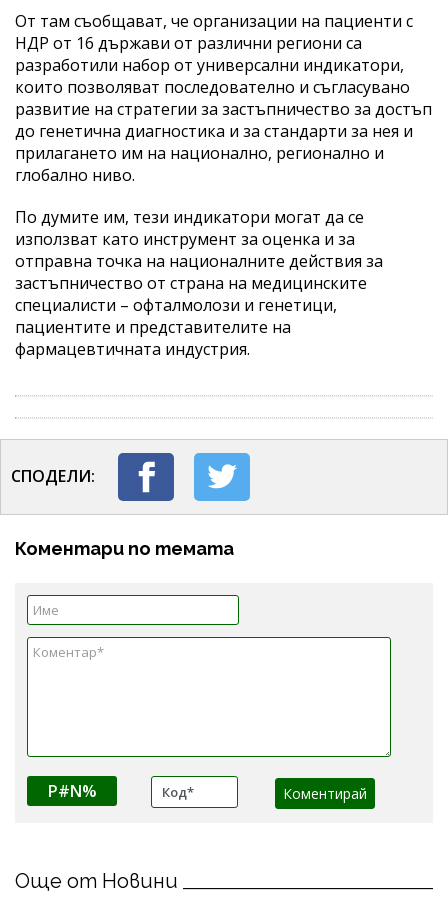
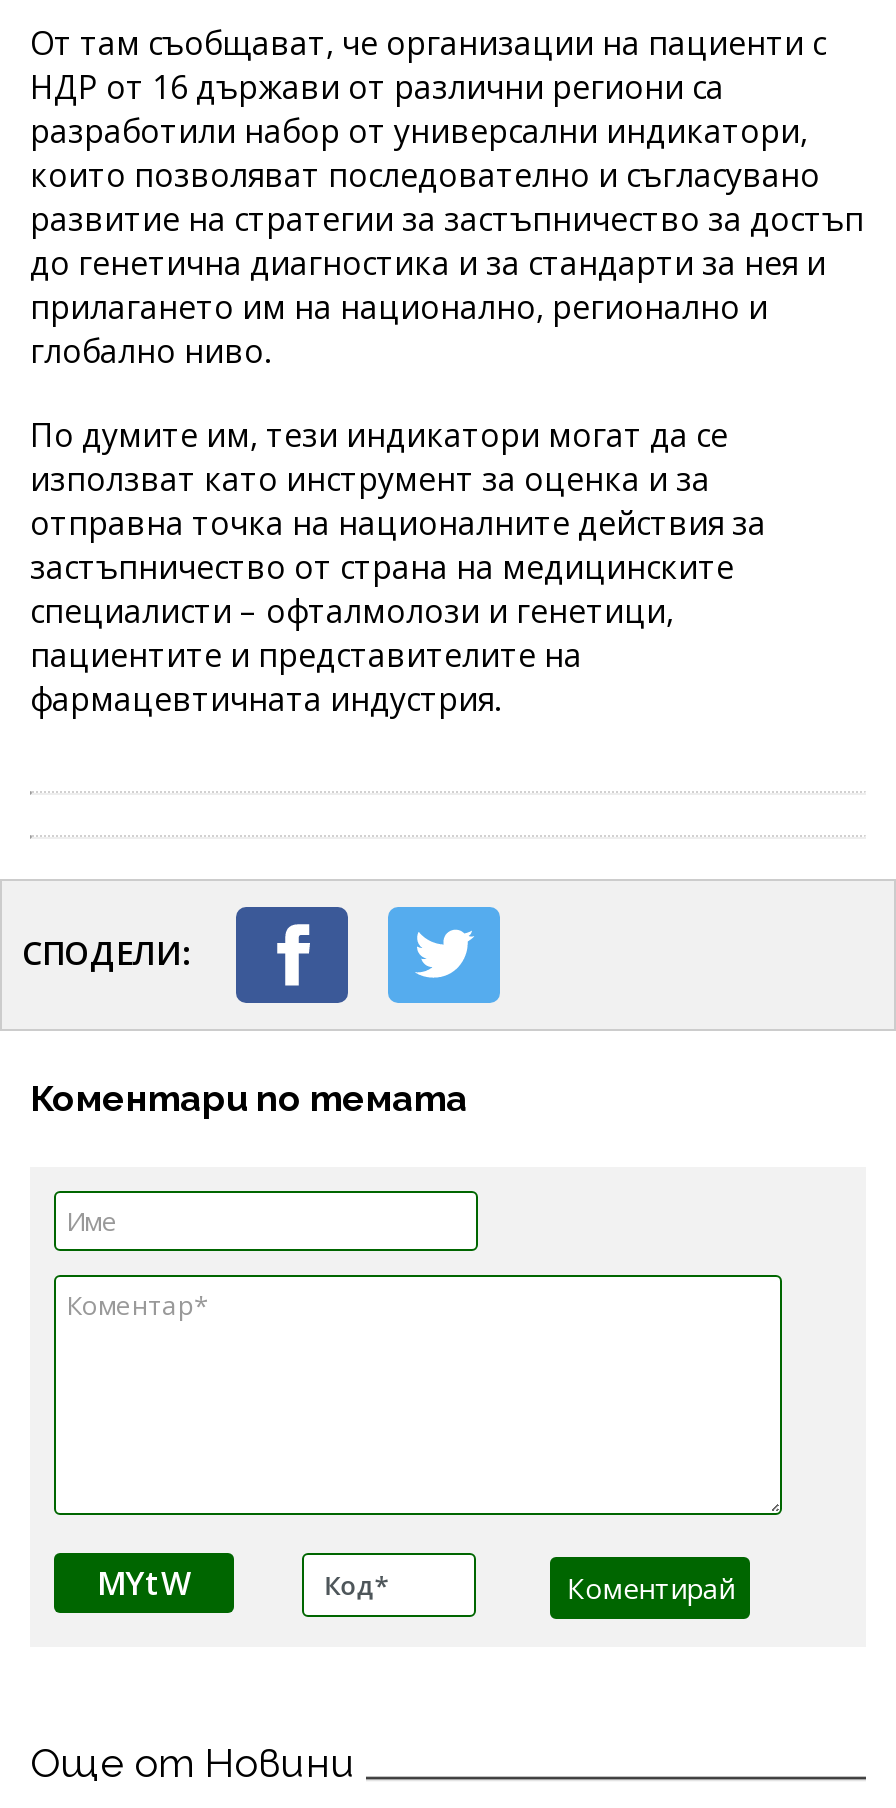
[47,780,96,802] P#N% -> [97,1560,191,1604] MYtW

